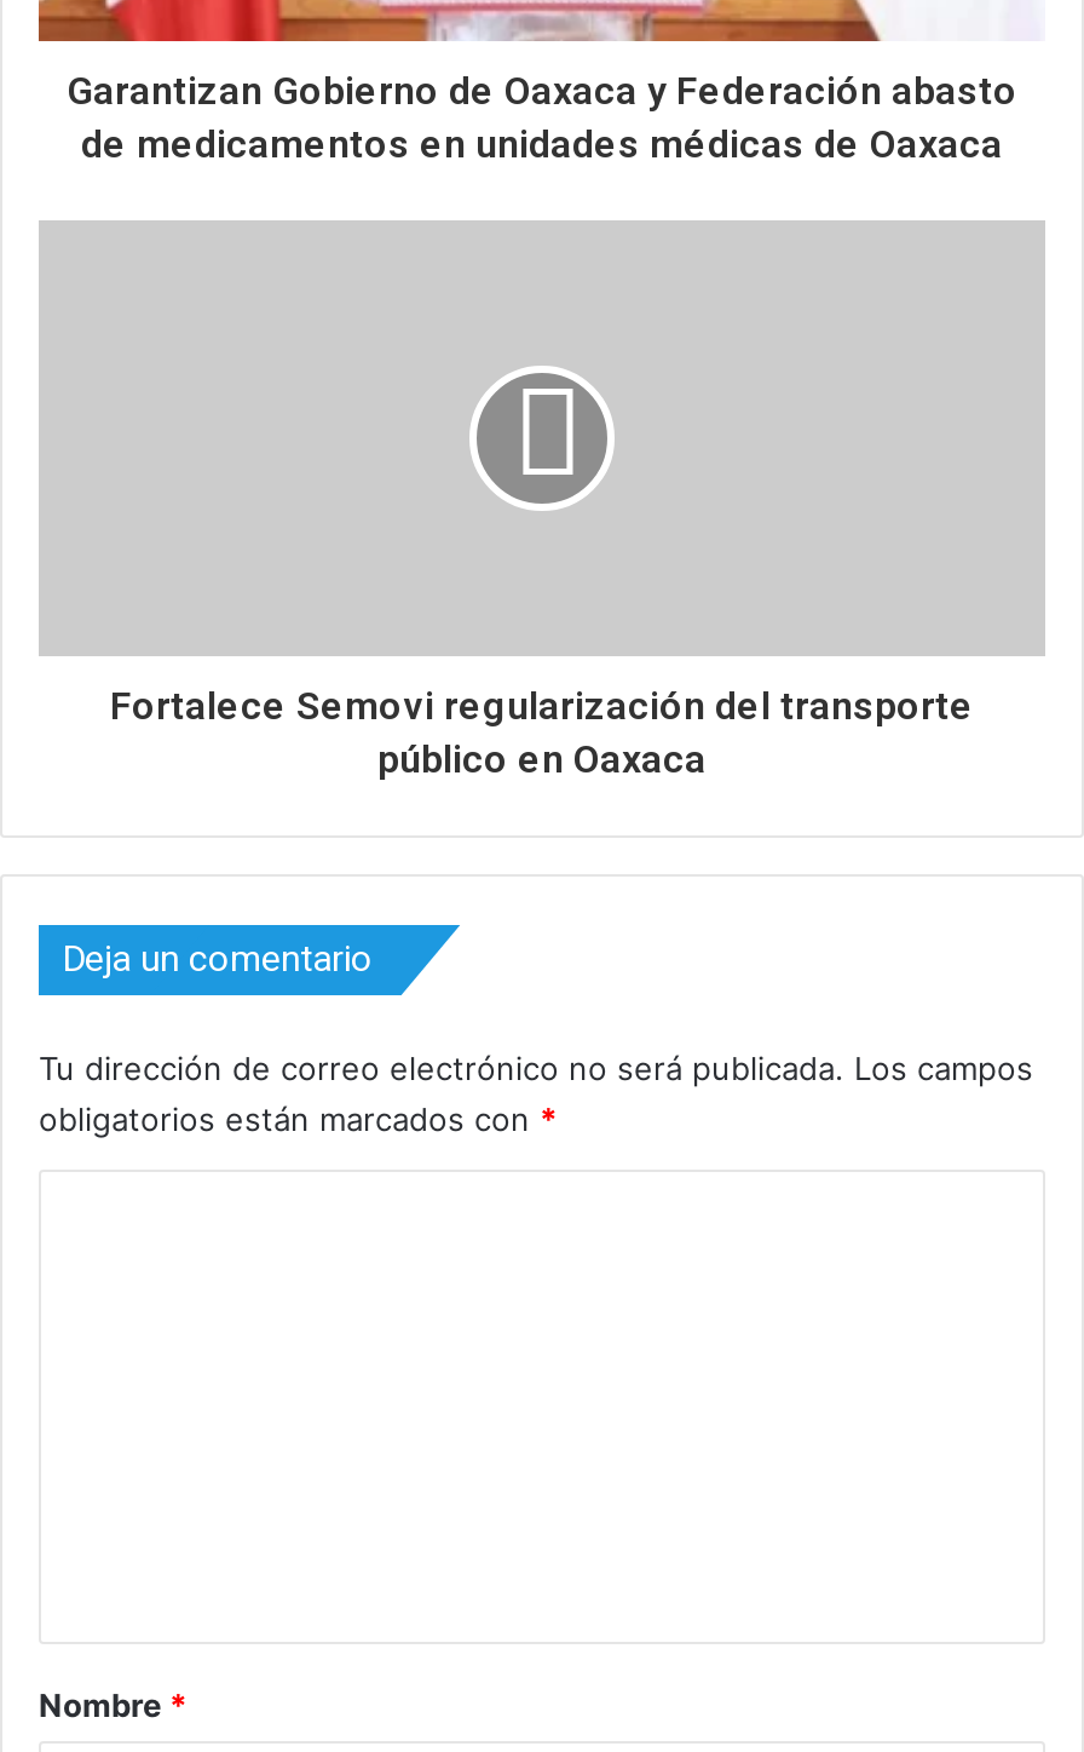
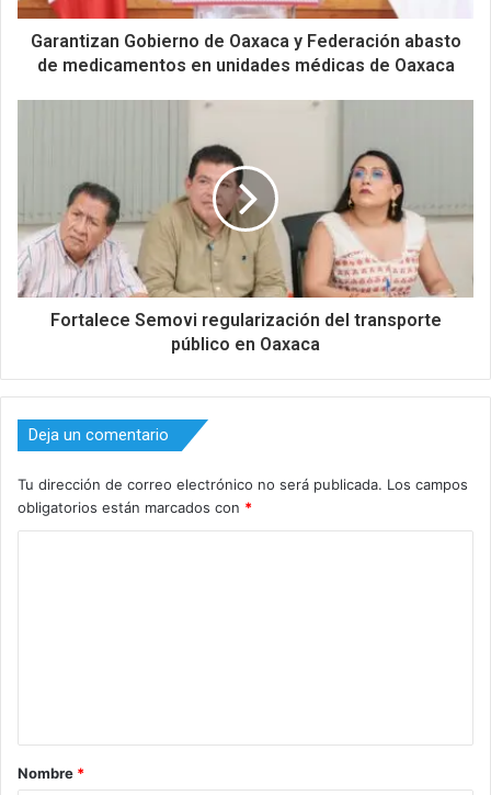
none -> [18,101,473,299] [image]

